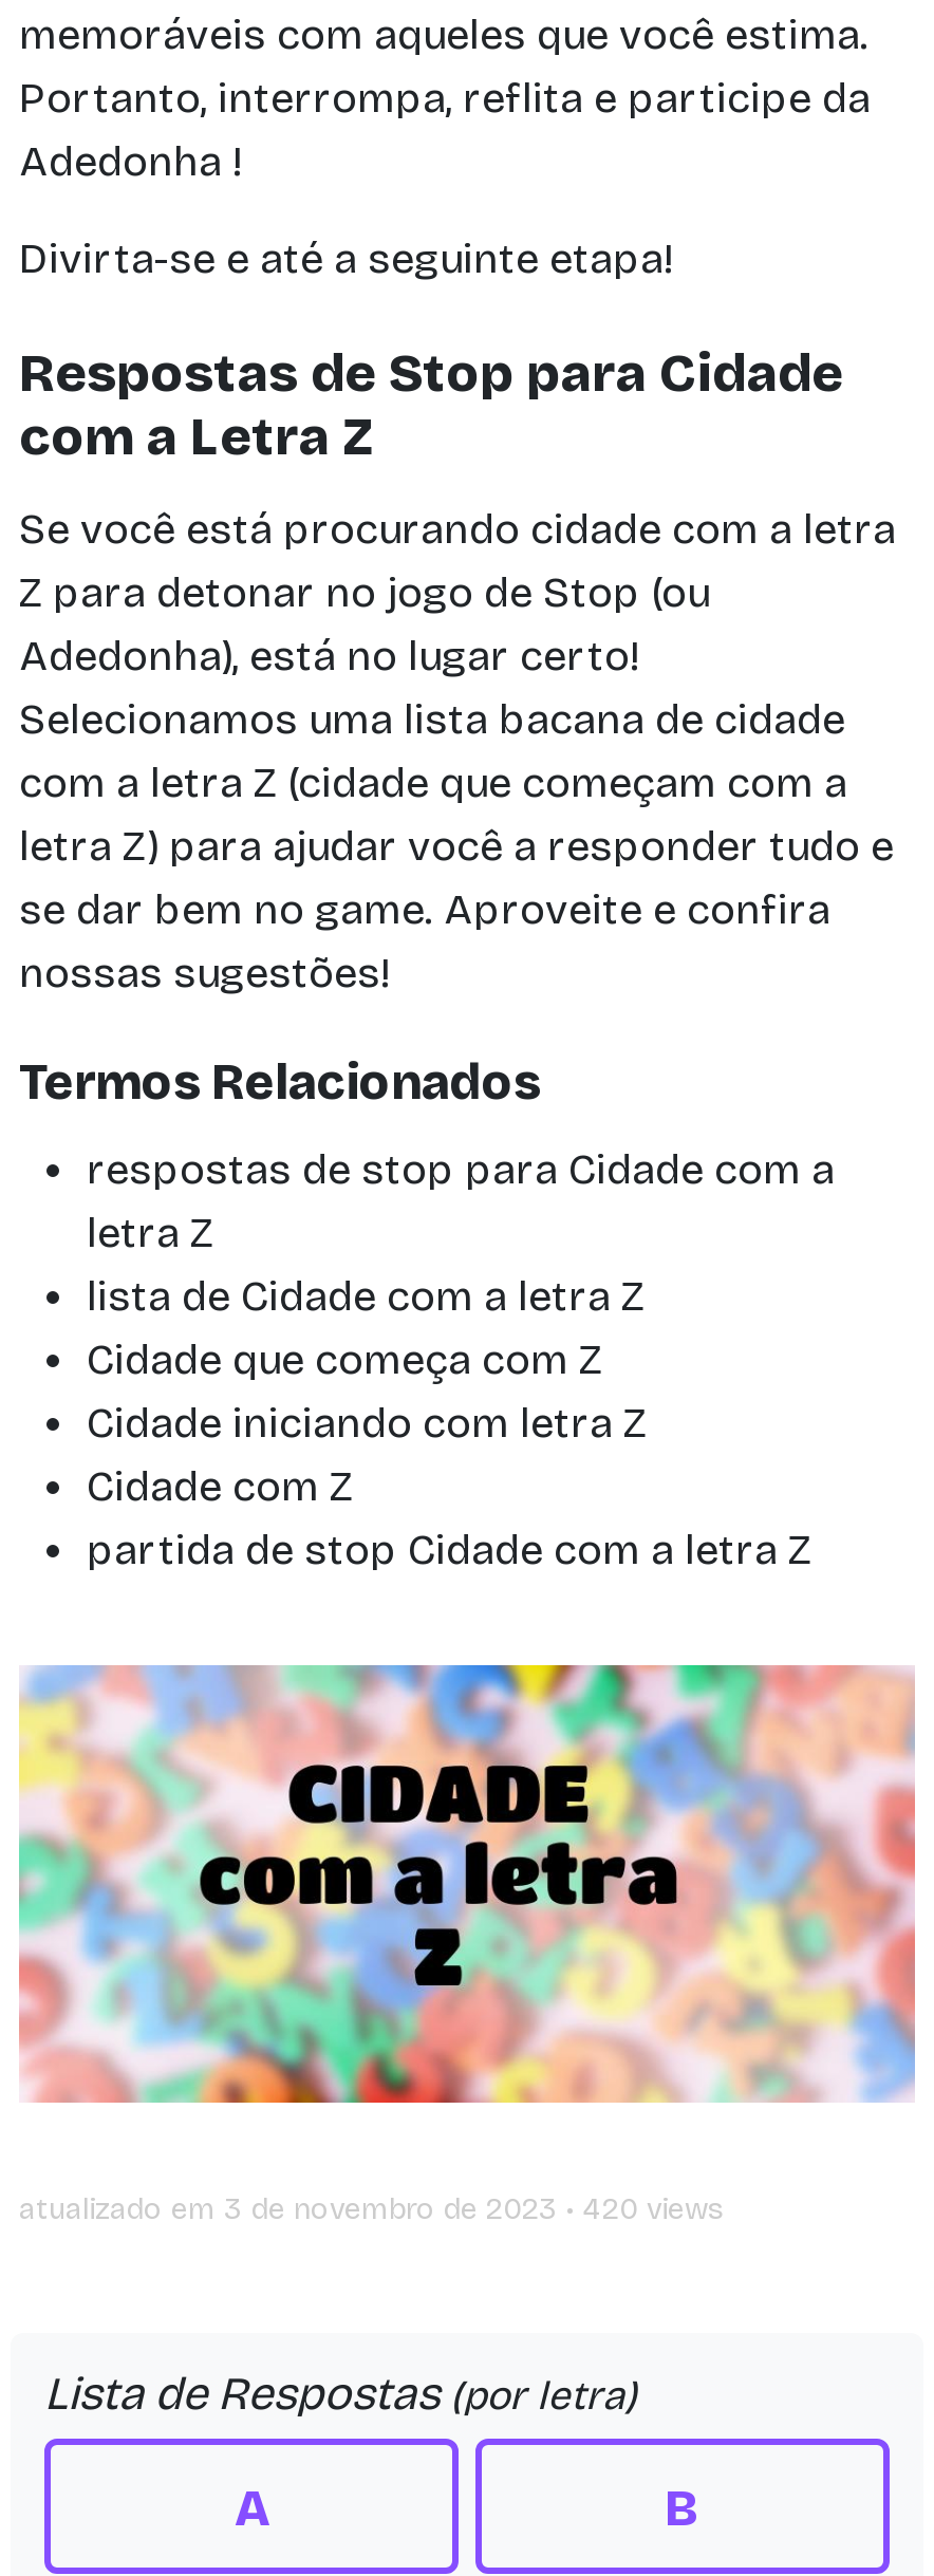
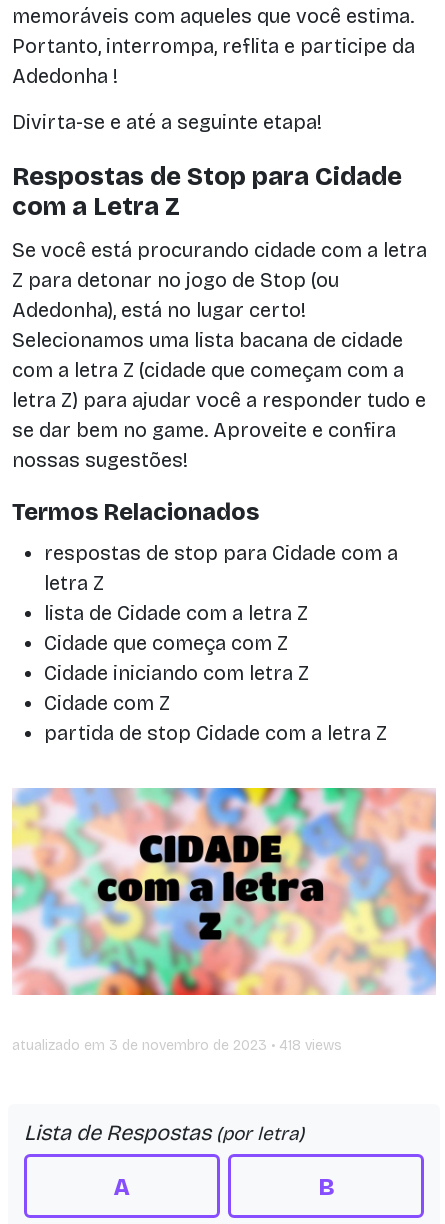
[19,2191,725,2227] atualizado em 3 de novembro de 2023 • 420 views -> [12,1037,342,1054] atualizado em 3 de novembro de 2023 • 418 views

